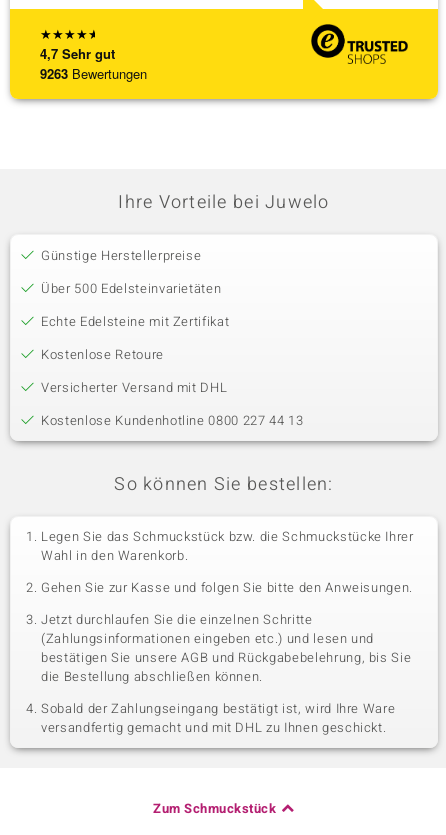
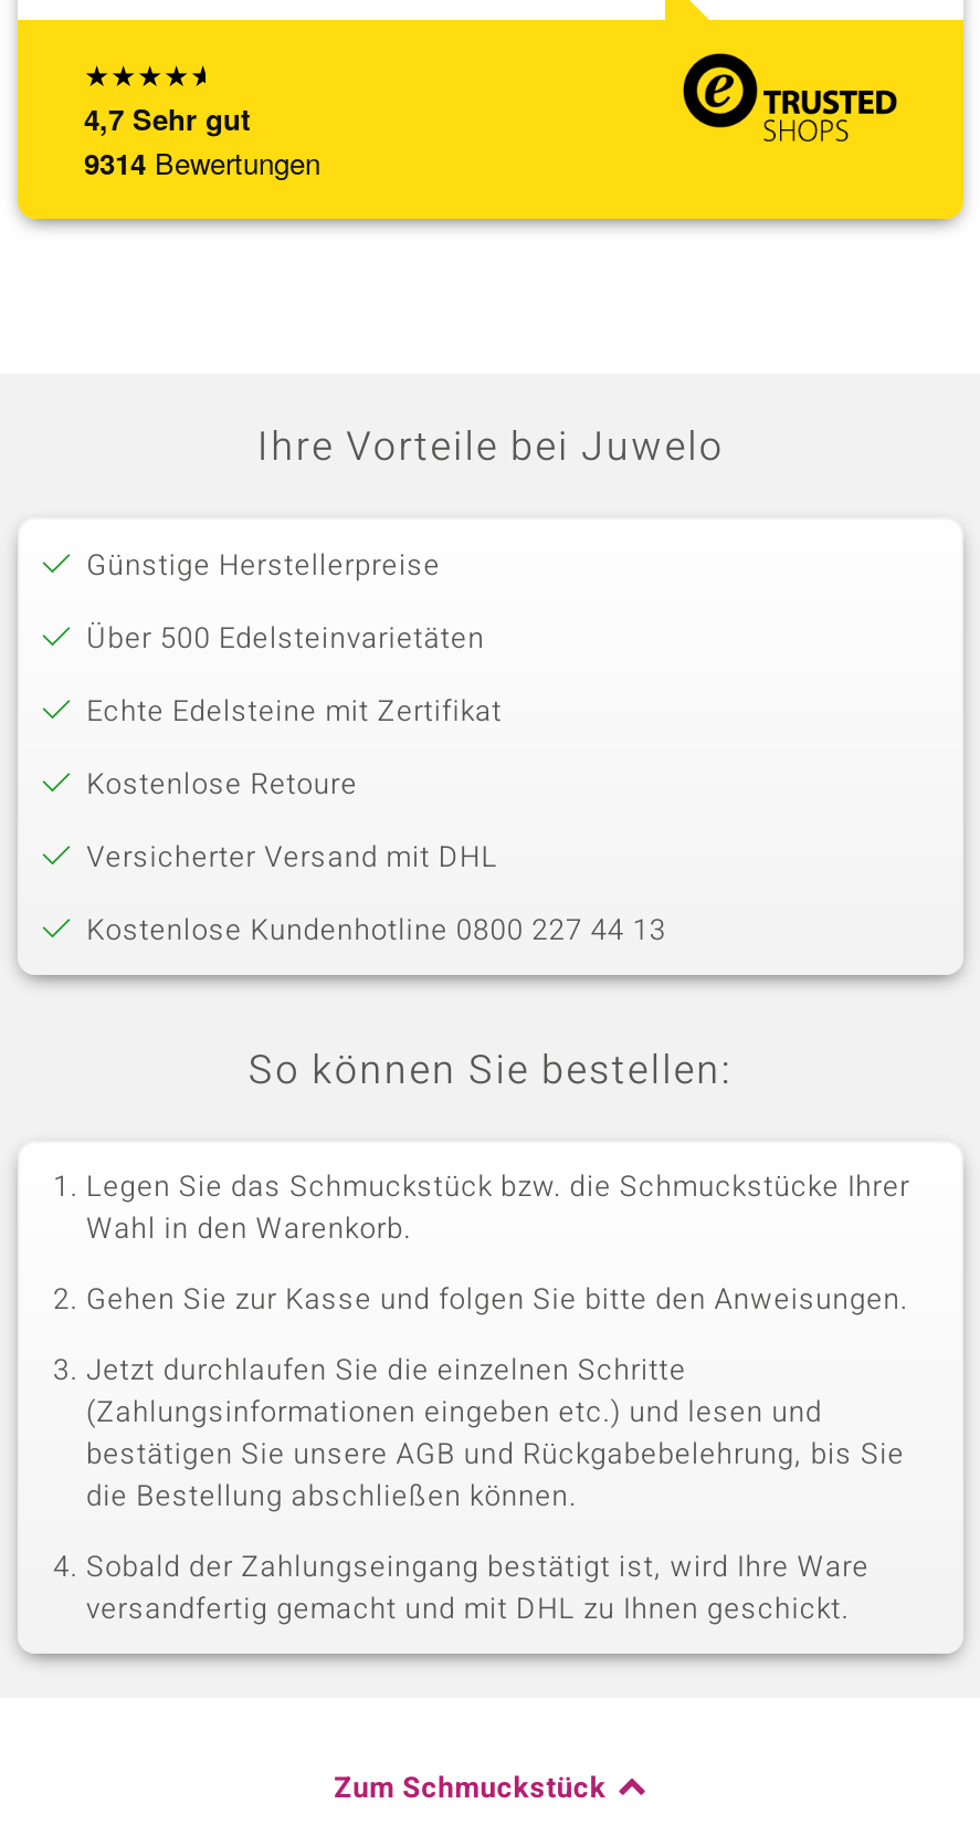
[40,64,147,83] 9263 Bewertungen -> [84,141,320,183] 9314 Bewertungen

